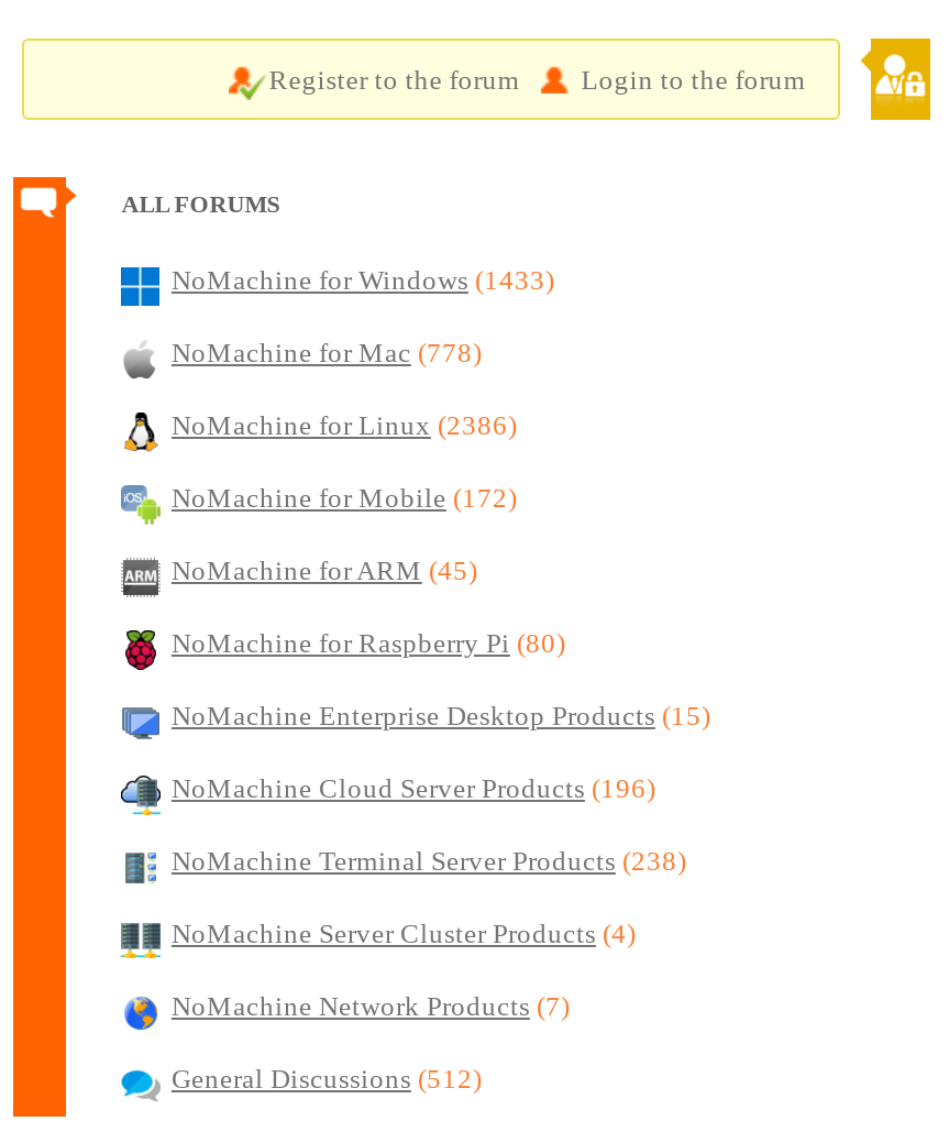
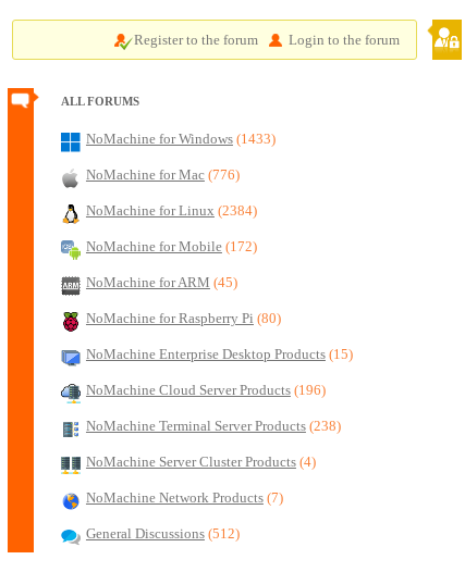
[171,338,481,369] NoMachine for Mac (778) -> [86,167,239,183] NoMachine for Mac (776)
[171,410,517,441] NoMachine for Linux (2386) -> [86,203,257,219] NoMachine for Linux (2384)

